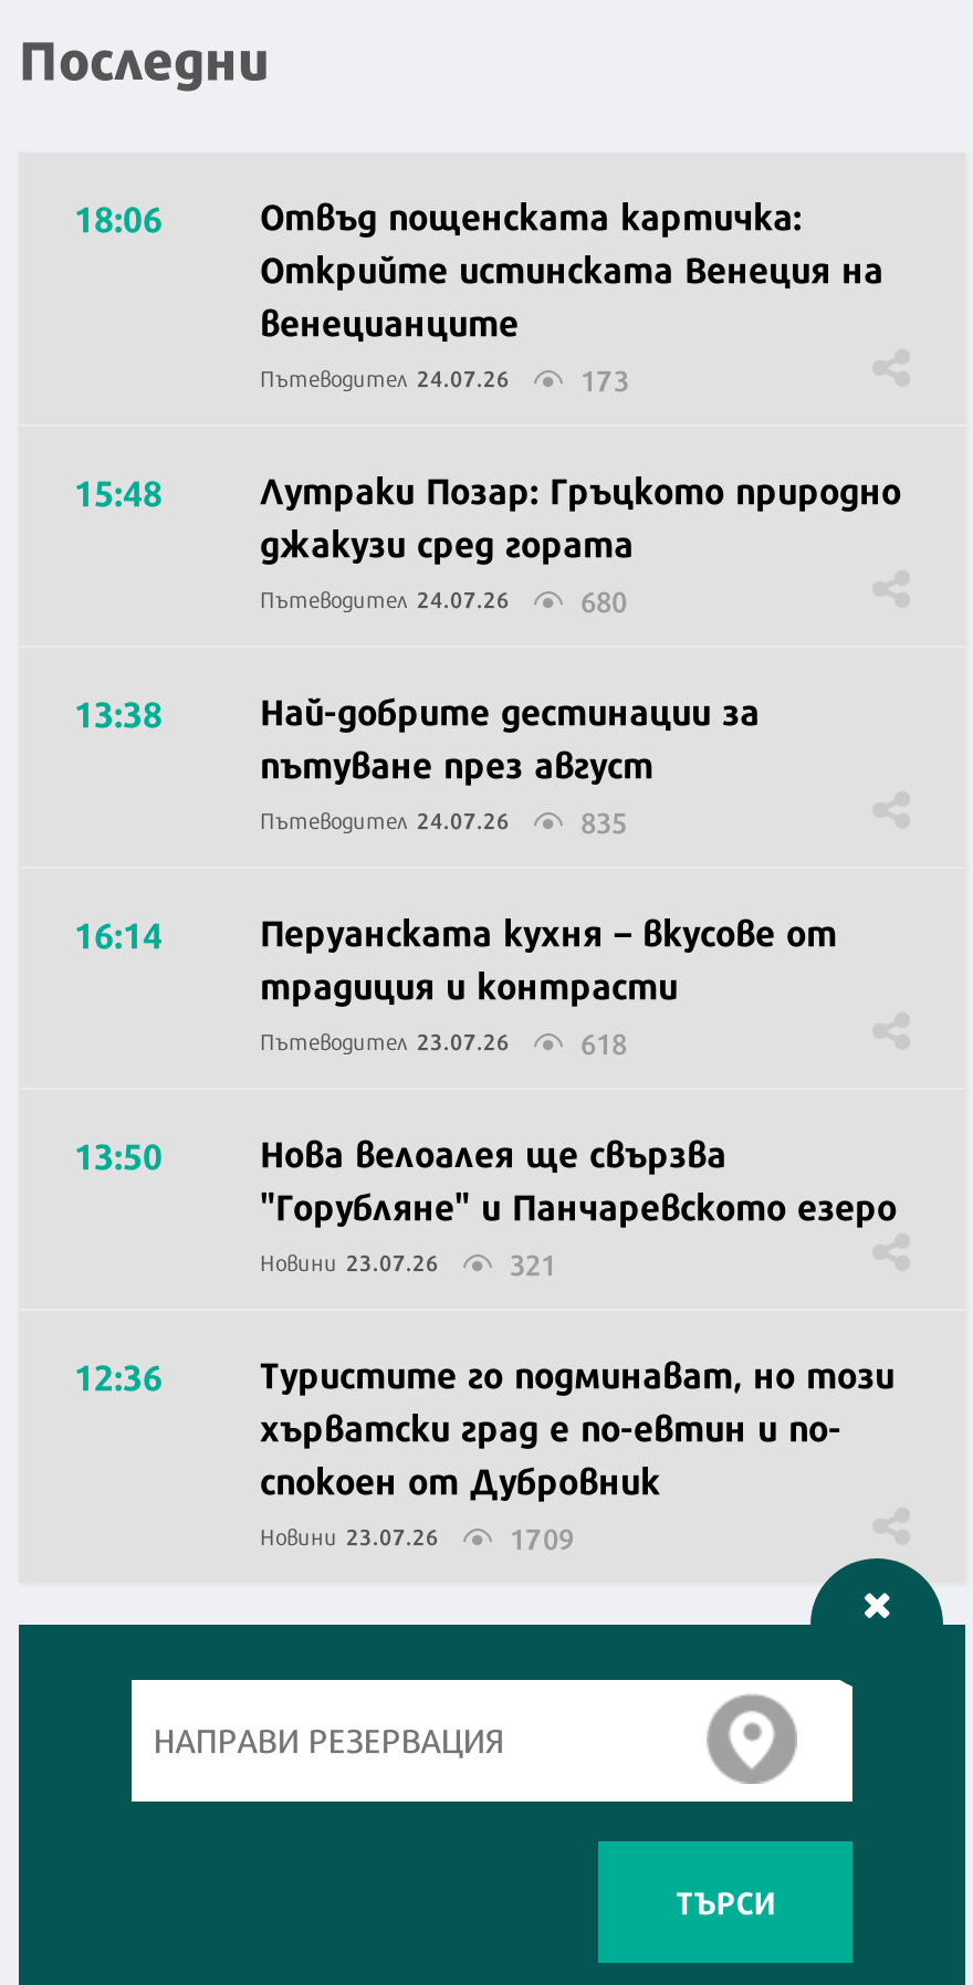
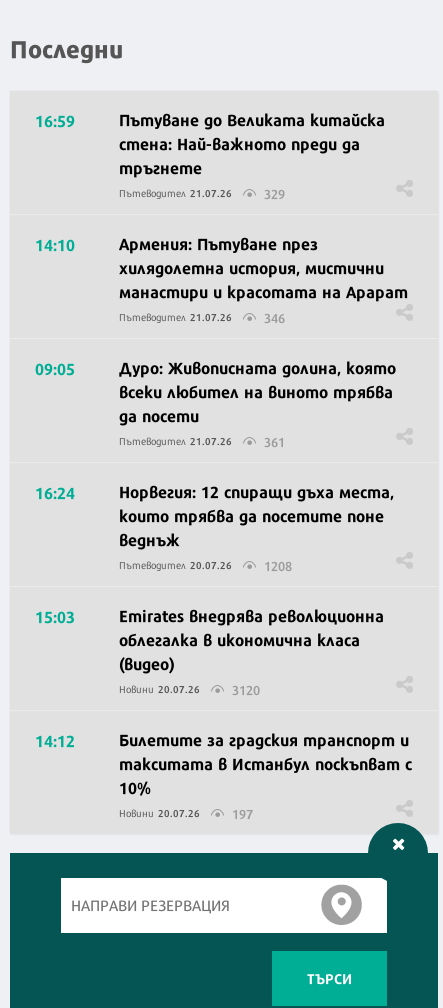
[74,185,883,400] 18:06 | Отвъд пощенската картичка: | Открийте истинската Венеция на | венецианците | Пътеводител 24.07.26 | 173 -> [35,106,385,203] 16:59 | Пътуване до Великата китайска | стена: Най-важното преди да | тръгнете | Пътеводител 21.07.26 | 329
[74,459,901,621] 15:48 | Лутраки Позар: Гръцкото природно | джакузи сред гората | Пътеводител 24.07.26 | 680 -> [35,230,408,327] 14:10 | Армения: Пътуване през | хилядолетна история, мистични | манастири и красотата на Арарат | Пътеводител 21.07.26 | 346
[74,680,760,842] 13:38 | Най-добрите дестинации за | пътуване през август | Пътеводител 24.07.26 | 835 -> [35,354,396,451] 09:05 | Дуро: Живописната долина, която | всеки любител на виното трябва | да посети | Пътеводител 21.07.26 | 361
[74,901,837,1063] 16:14 | Перуанската кухня – вкусове от | традиция и контрасти | Пътеводител 23.07.26 | 618 -> [35,478,394,575] 16:24 | Норвегия: 12 спиращи дъха места, | които трябва да посетите поне | веднъж | Пътеводител 20.07.26 | 1208
[74,1122,897,1284] 13:50 | Нова велоалея ще свързва | "Горубляне" и Панчаревското езеро | Новини 23.07.26 | 321 -> [35,602,384,699] 15:03 | Emirates внедрява революционна | облегалка в икономична класа | (видео) | Новини 20.07.26 | 3120
[74,1344,894,1558] 12:36 | Tуристите го подминават, но този | хърватски град е по-евтин и по- | спокоен от Дубровник | Новини 23.07.26 | 1709 -> [35,726,412,823] 14:12 | Билетите за градския транспорт и | такситата в Истанбул поскъпват с | 10% | Новини 20.07.26 | 197

